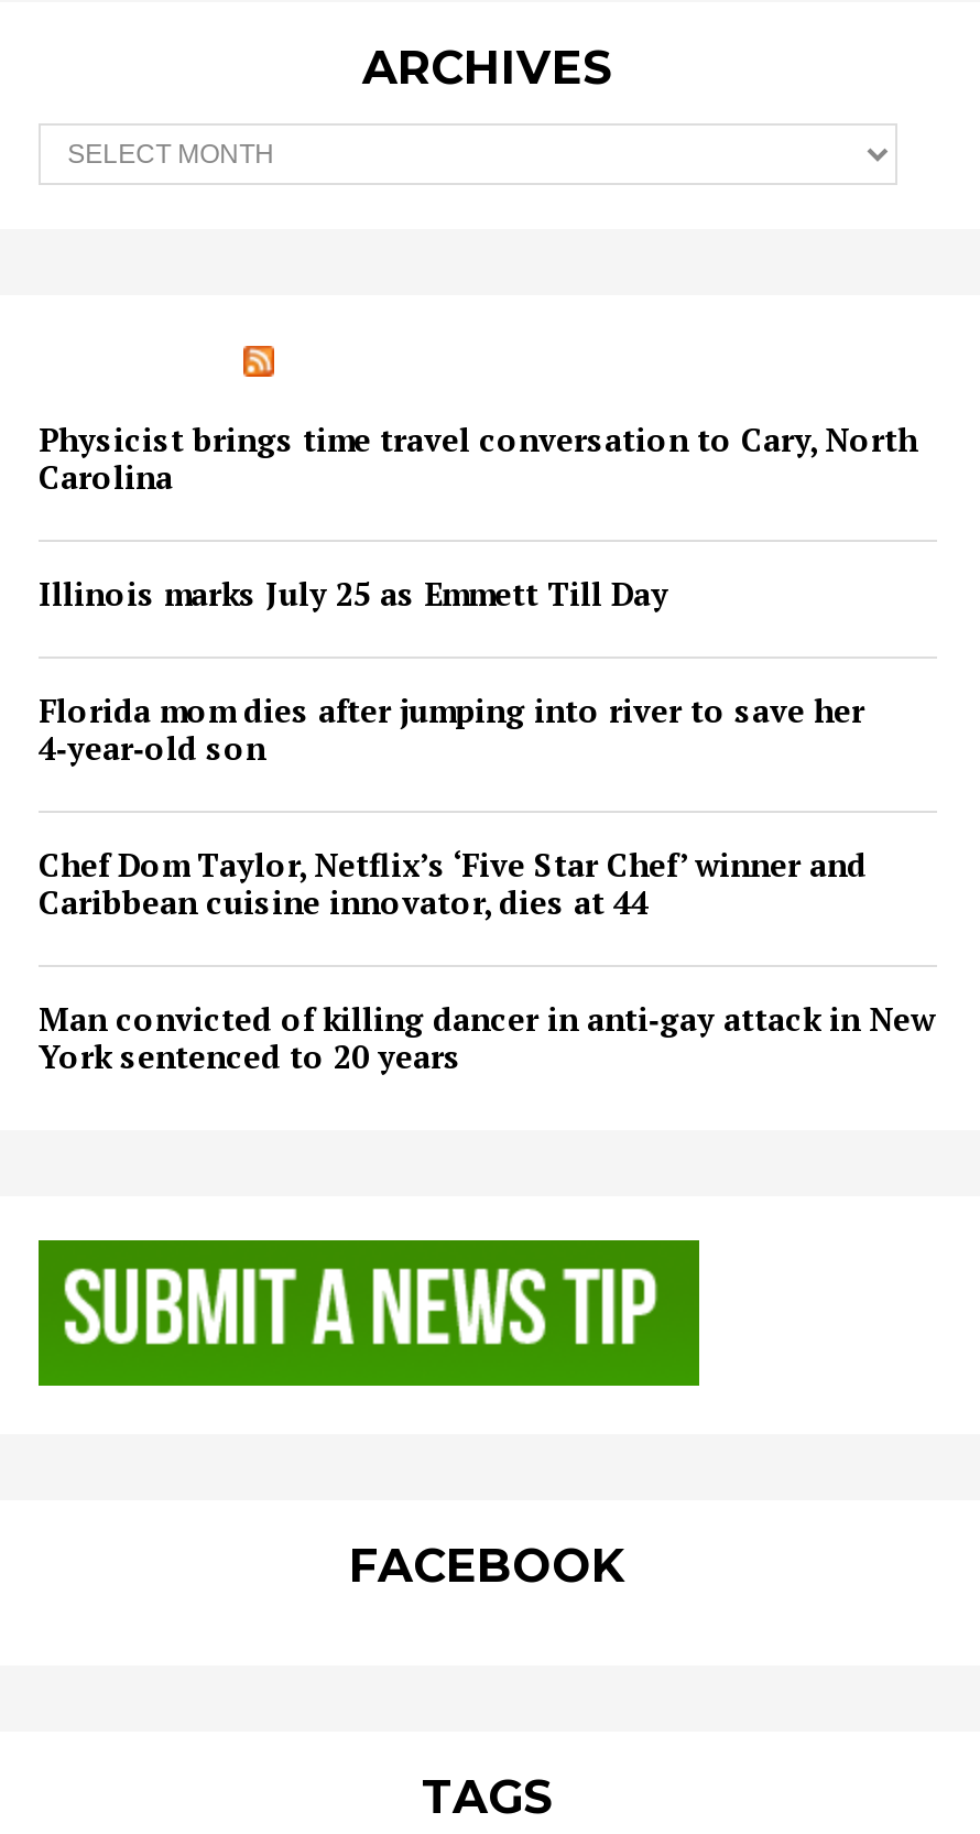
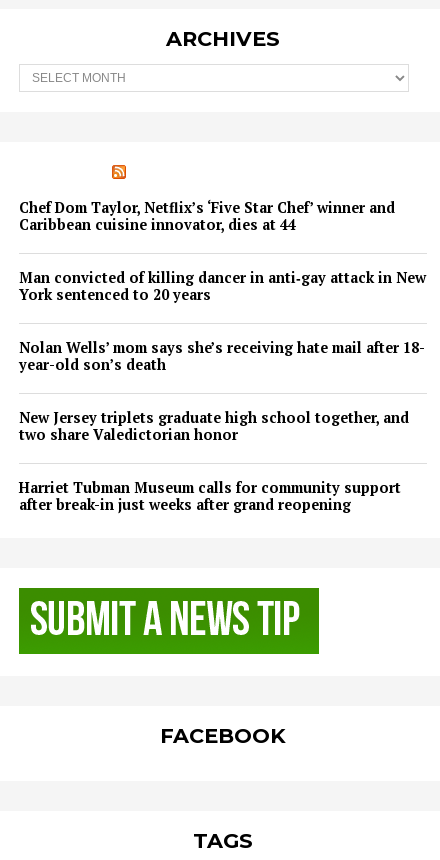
[39,419,917,769] Physicist brings time travel conversation to Cary, North | Carolina | Illinois marks July 25 as Emmett Till Day | Florida mom dies after jumping into river to save her | 4‑year‑old son -> none
moved [39,844,935,1077] -> [19,198,426,304]: Chef Dom Taylor, Netflix’s ‘Five Star Chef’ winner and | Caribbean cuisine innovator, dies at 44 | Man convicted of killing dancer in anti‑gay attack in New | York sentenced to 20 years
none -> [19,338,425,514] Nolan Wells’ mom says she’s receiving hate mail after 18- | year-old son’s death | New Jersey triplets graduate high school together, and | two share Valedictorian honor | Harriet Tubman Museum calls for community support | after break-in just weeks after grand reopening

